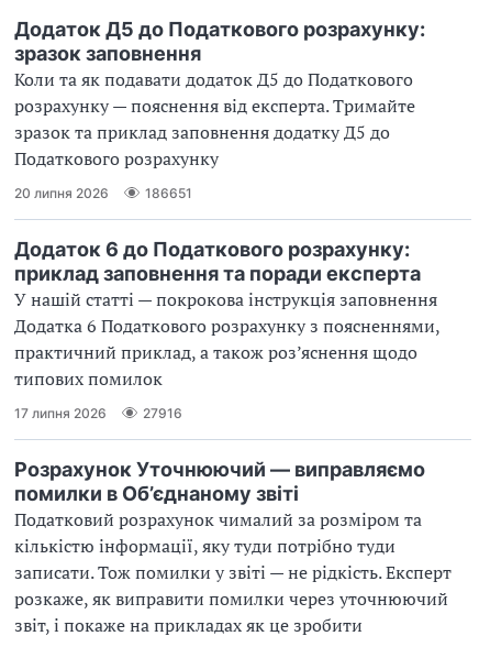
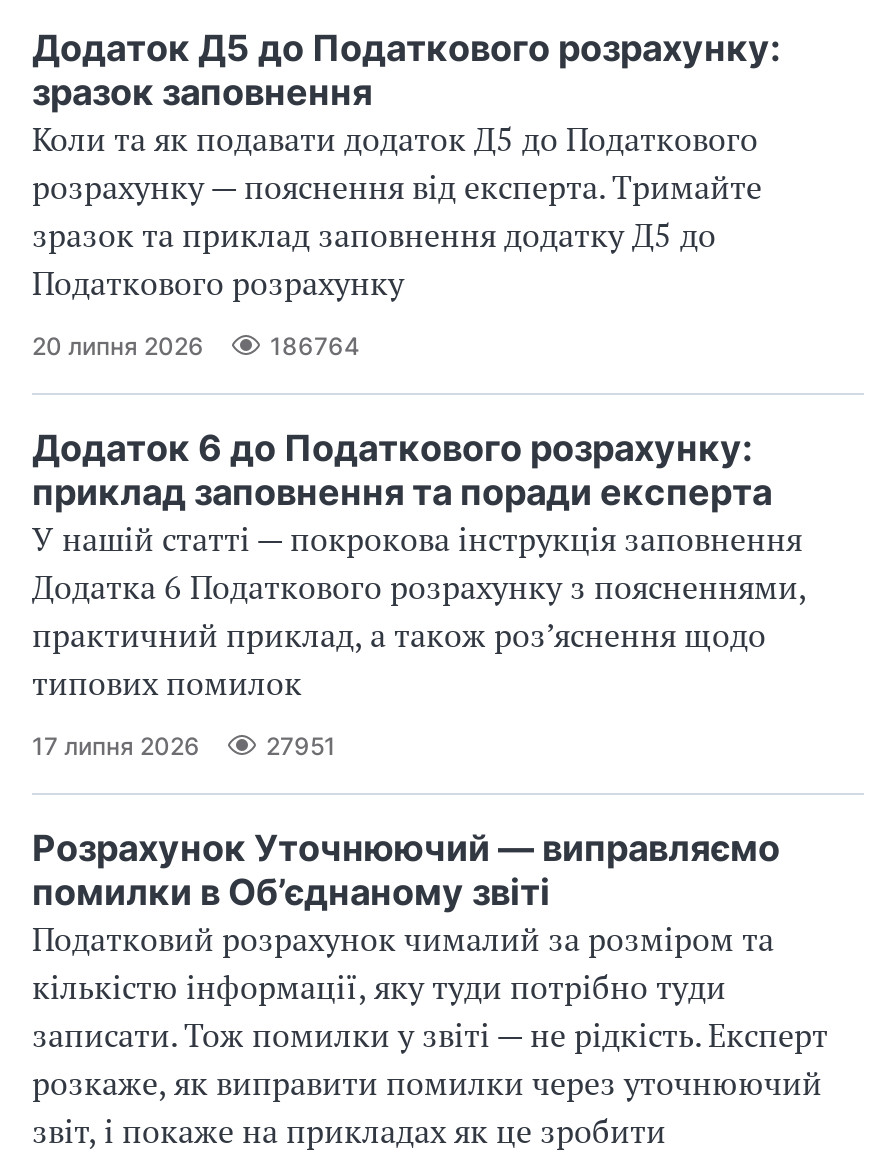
[145,185,192,201] 186651 -> [270,331,360,361] 186764
[143,405,182,421] 27916 -> [266,731,336,761] 27951

